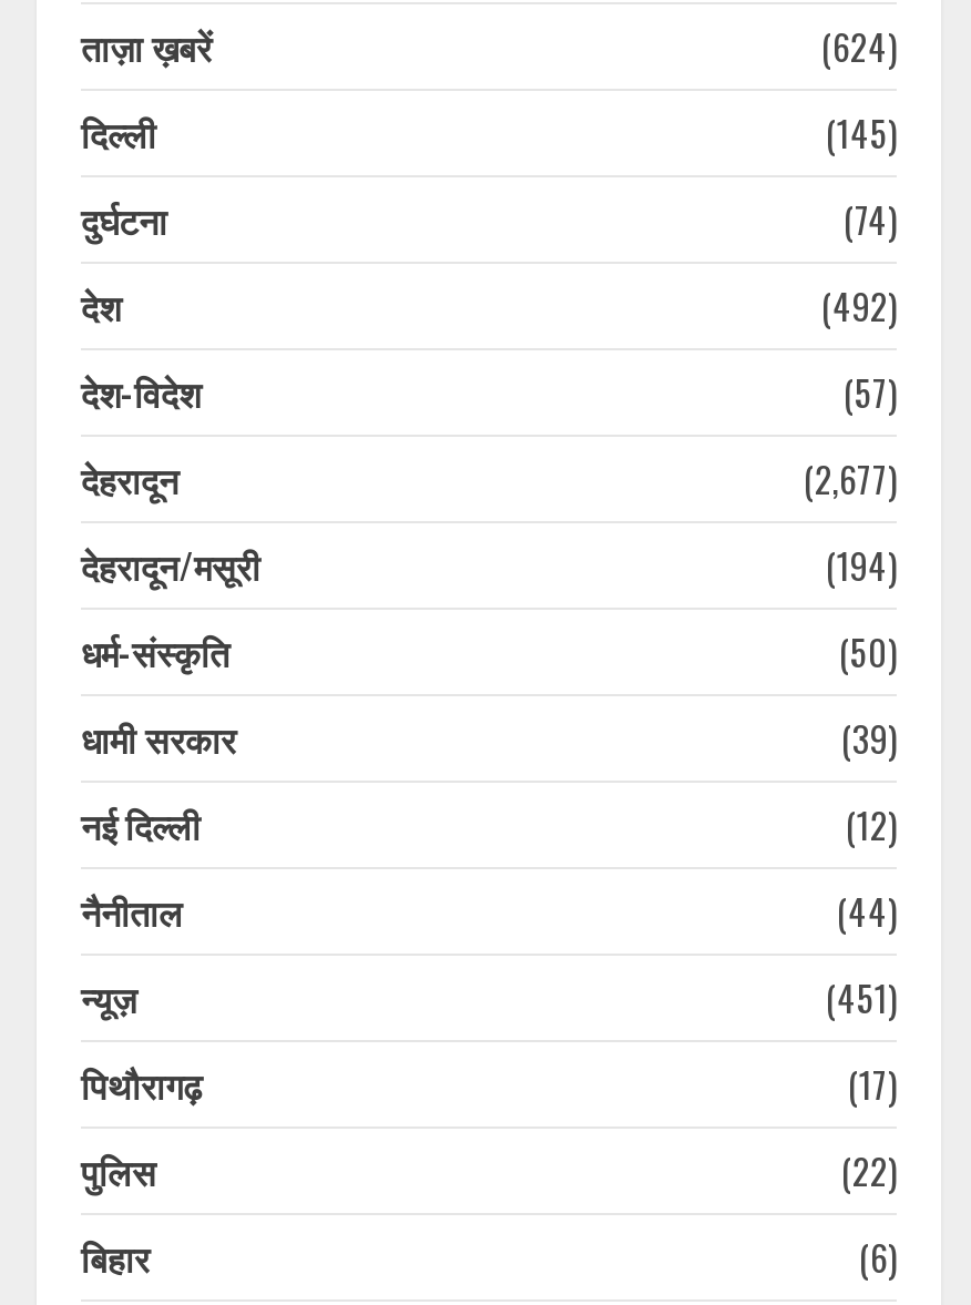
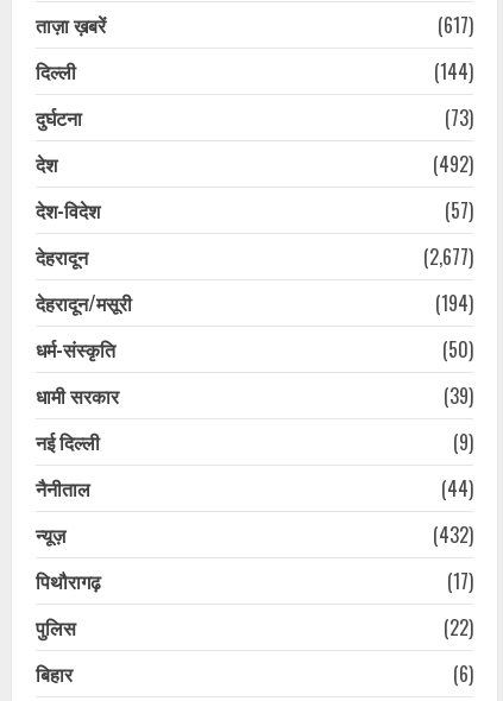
[821,20,897,73] (624) -> [438,11,473,39] (617)
[826,106,897,160] (145) -> [434,57,473,86] (144)
[844,193,897,246] (74) -> [445,103,473,132] (73)
[846,798,897,852] (12) -> [453,428,473,456] (9)
[826,971,897,1024] (451) -> [433,520,473,549] (432)

